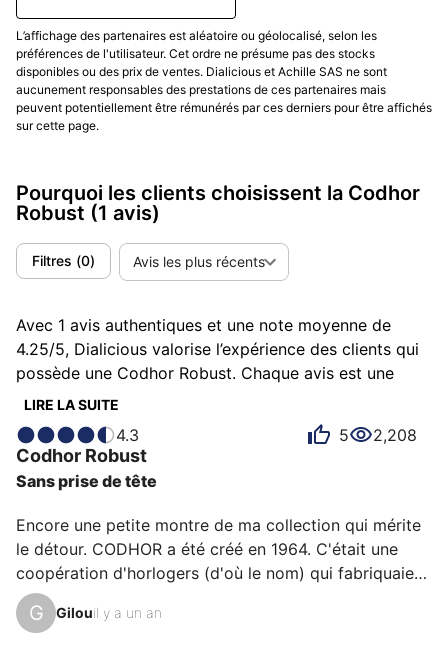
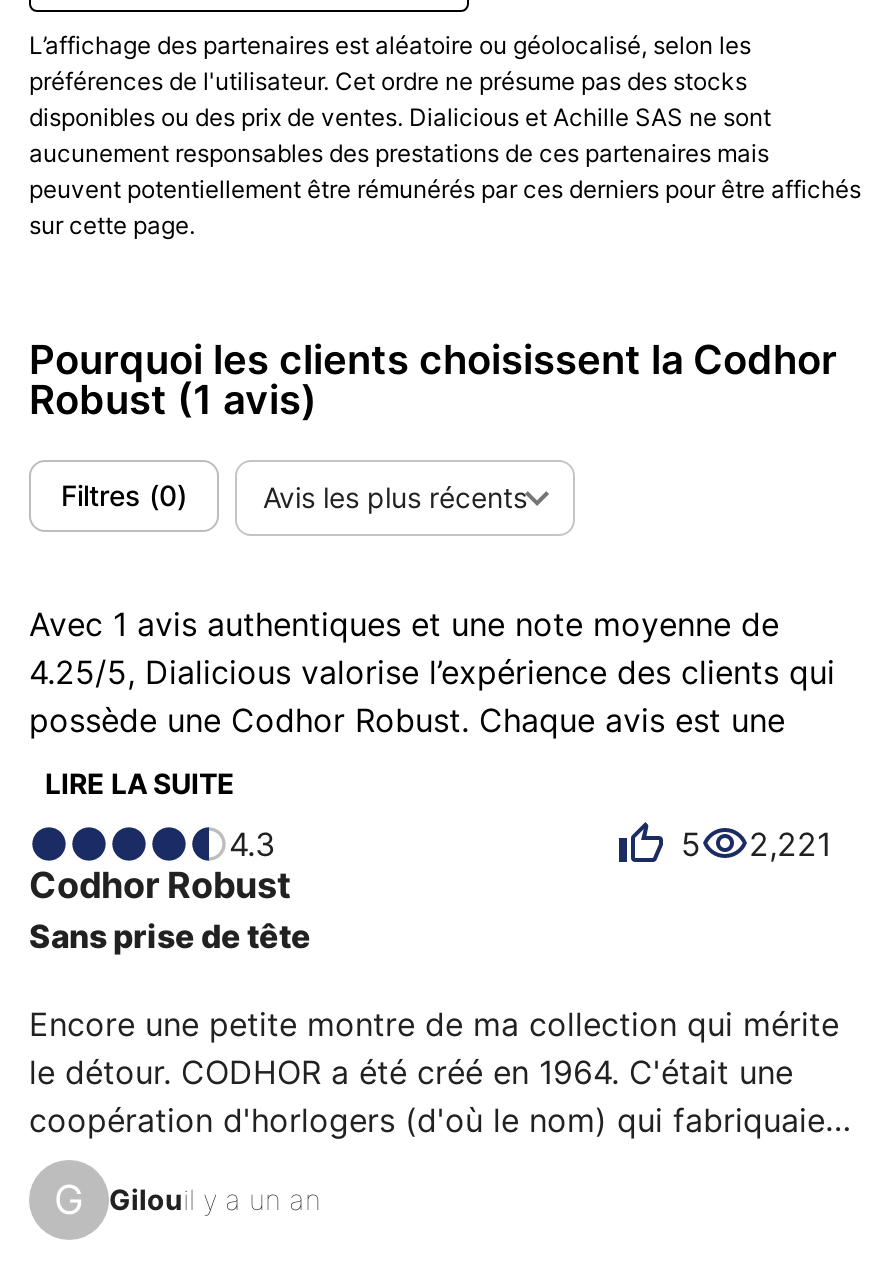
[373,424,417,444] 2,208 -> [749,823,831,863] 2,221

